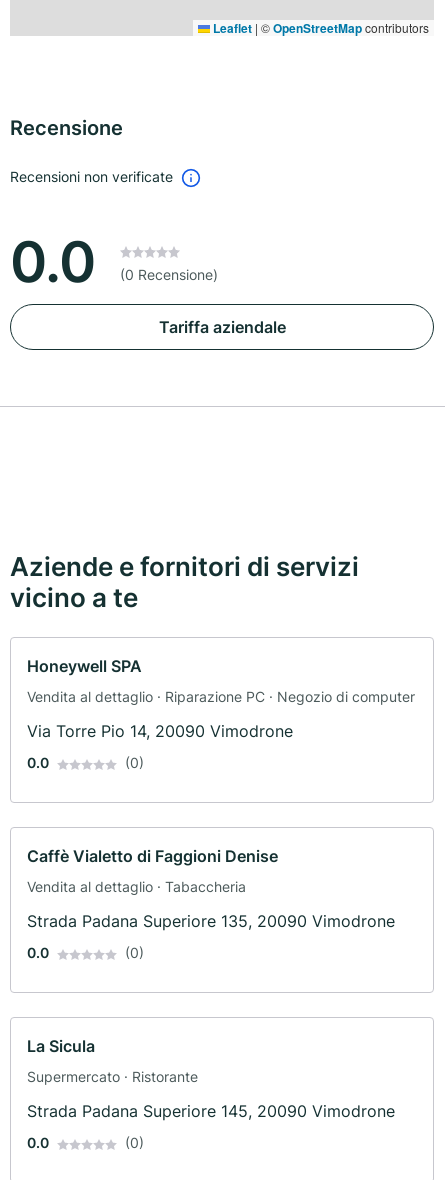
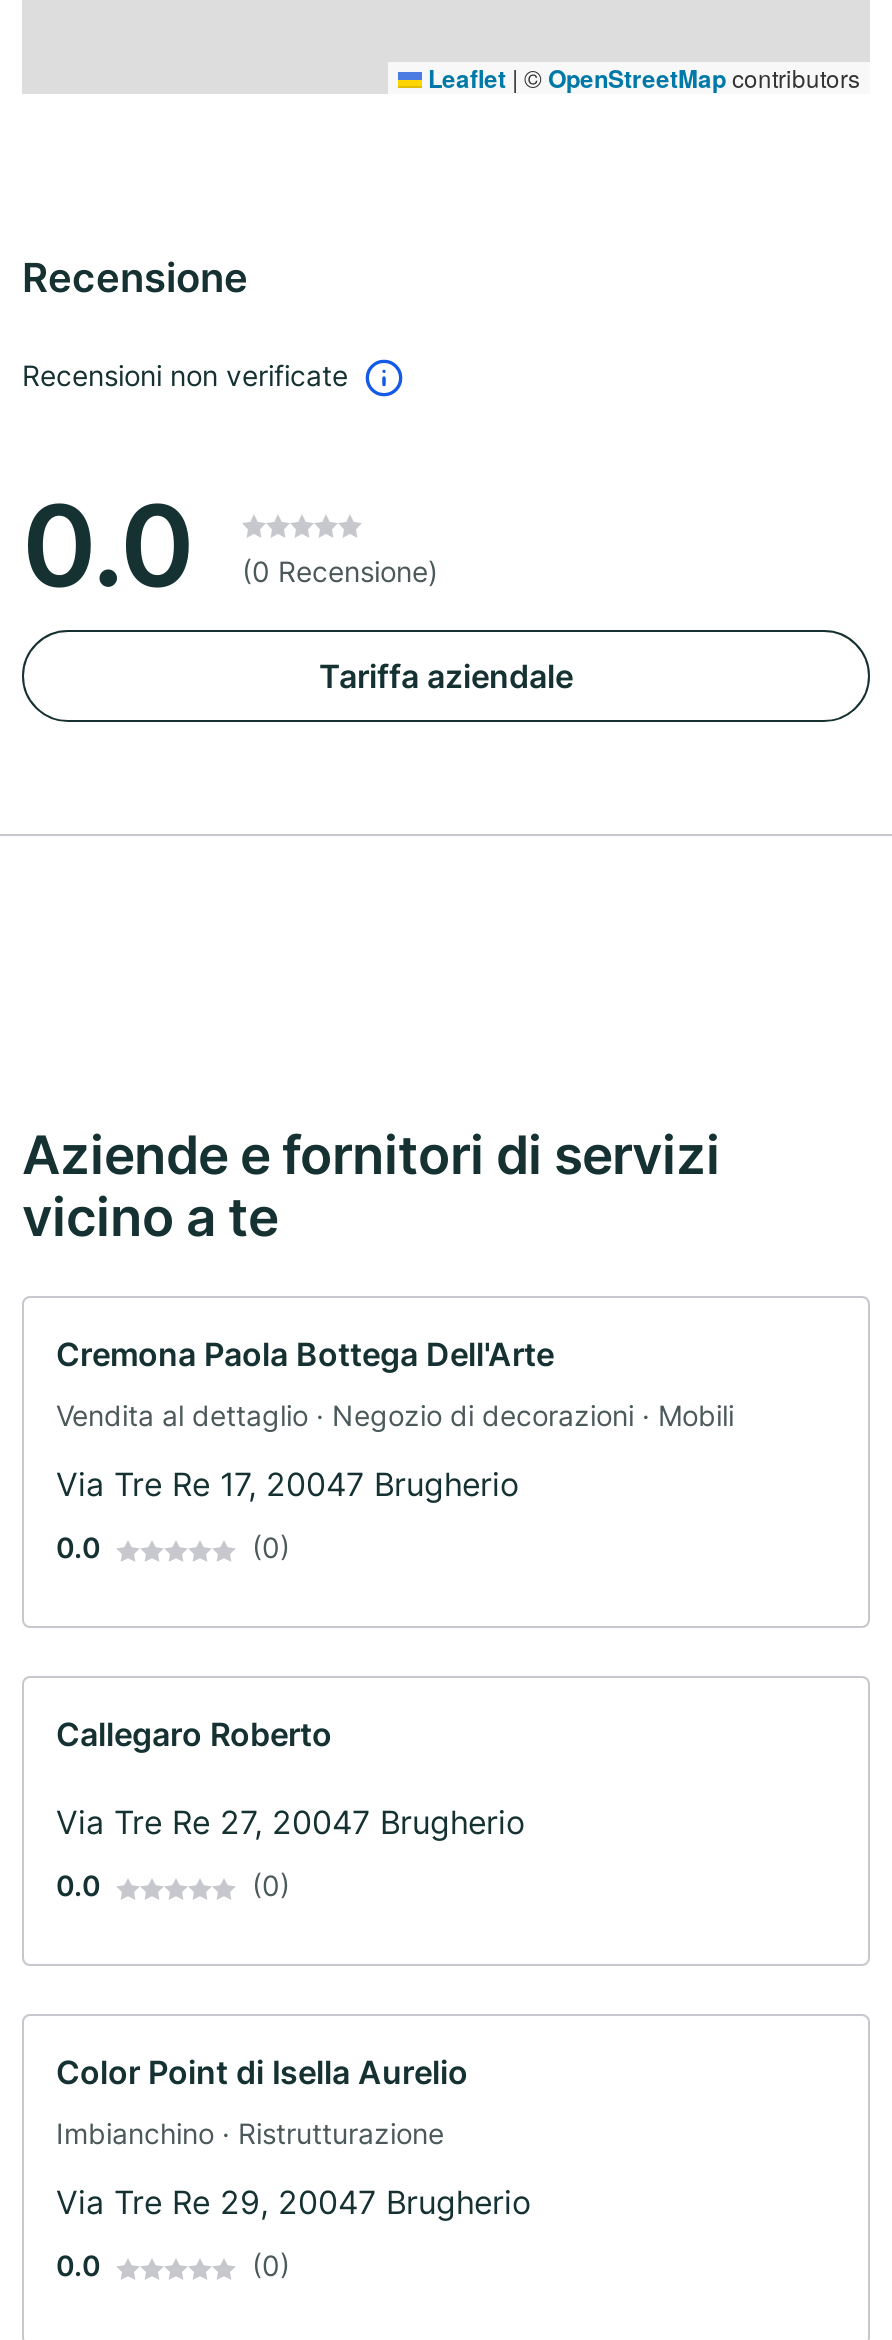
[27,656,142,676] Honeywell SPA -> [56,1335,554,1375] Cremona Paola Bottega Dell'Arte
[27,688,415,705] Vendita al dettaglio · Riparazione PC · Negozio di computer -> [56,1399,734,1433] Vendita al dettaglio · Negozio di decorazioni · Mobili
[27,721,293,741] Via Torre Pio 14, 20090 Vimodrone -> [56,1465,520,1505] Via Tre Re 17, 20047 Brugherio
[27,846,395,931] Caffè Vialetto di Faggioni Denise | Vendita al dettaglio · Tabaccheria | Strada Padana Superiore 135, 20090 Vimodrone -> [56,1715,526,1843] Callegaro Roberto | Via Tre Re 27, 20047 Brugherio
[27,1036,95,1056] La Sicula -> [56,2053,468,2093] Color Point di Isella Aurelio
[27,1068,198,1085] Supermercato · Ristorante -> [56,2117,444,2151] Imbianchino · Ristrutturazione
[27,1101,395,1121] Strada Padana Superiore 145, 20090 Vimodrone -> [56,2183,532,2223] Via Tre Re 29, 20047 Brugherio

